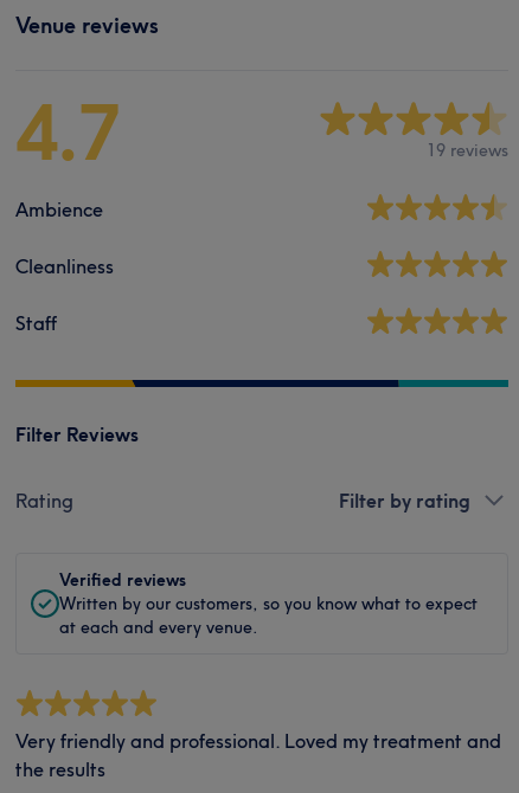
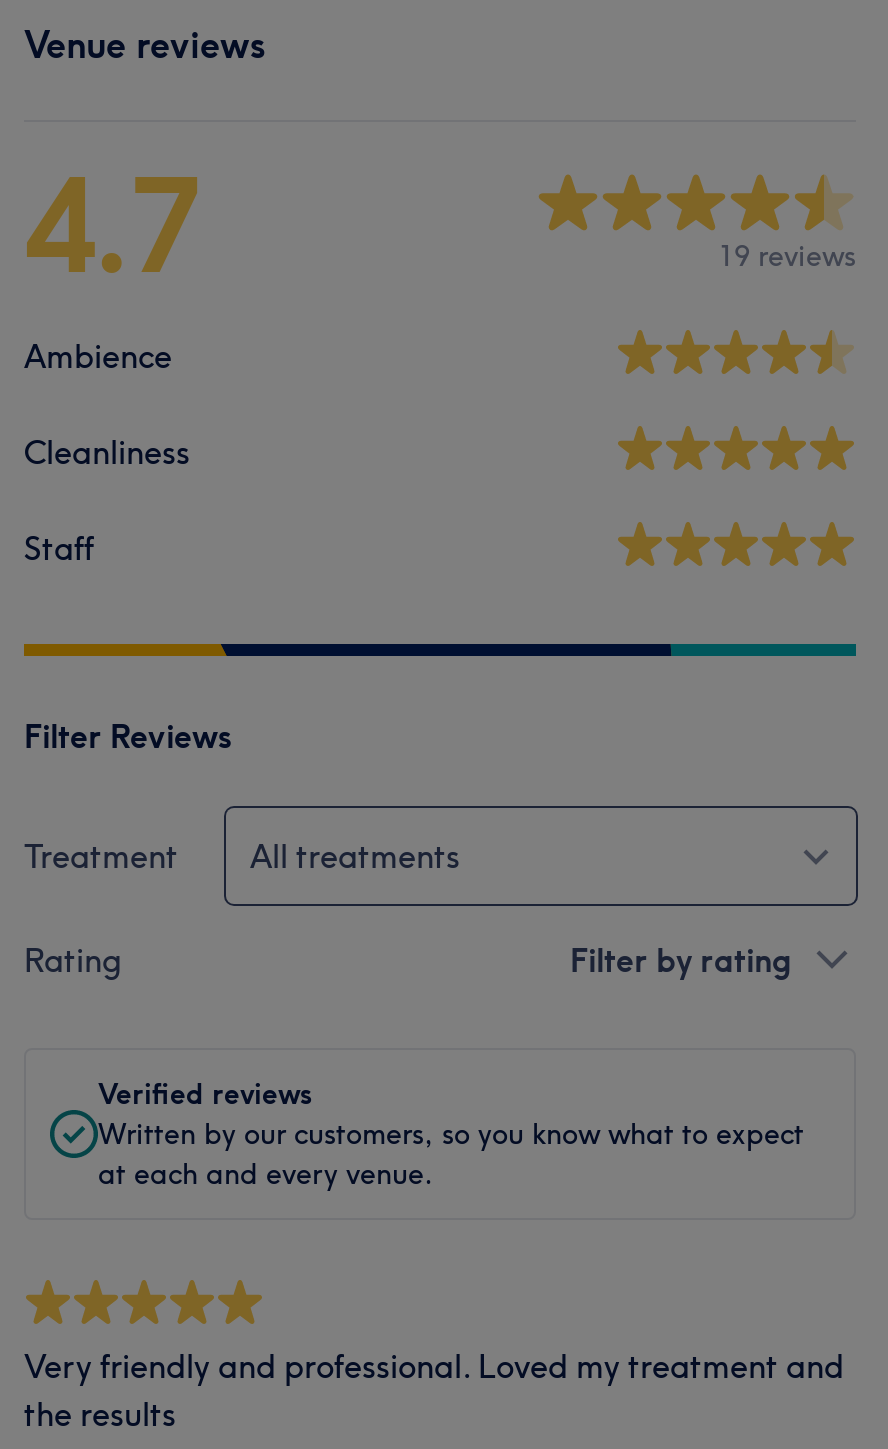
none -> [24,836,460,876] Treatment | All treatments

